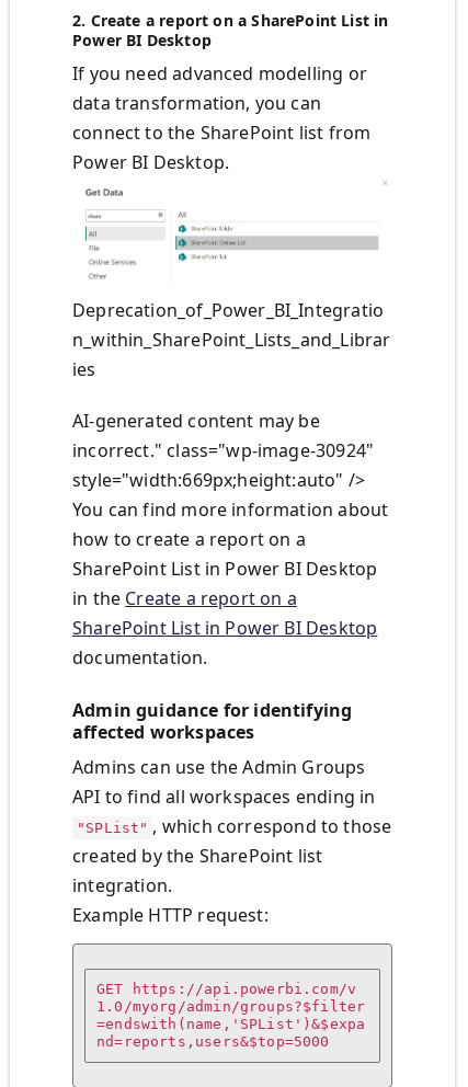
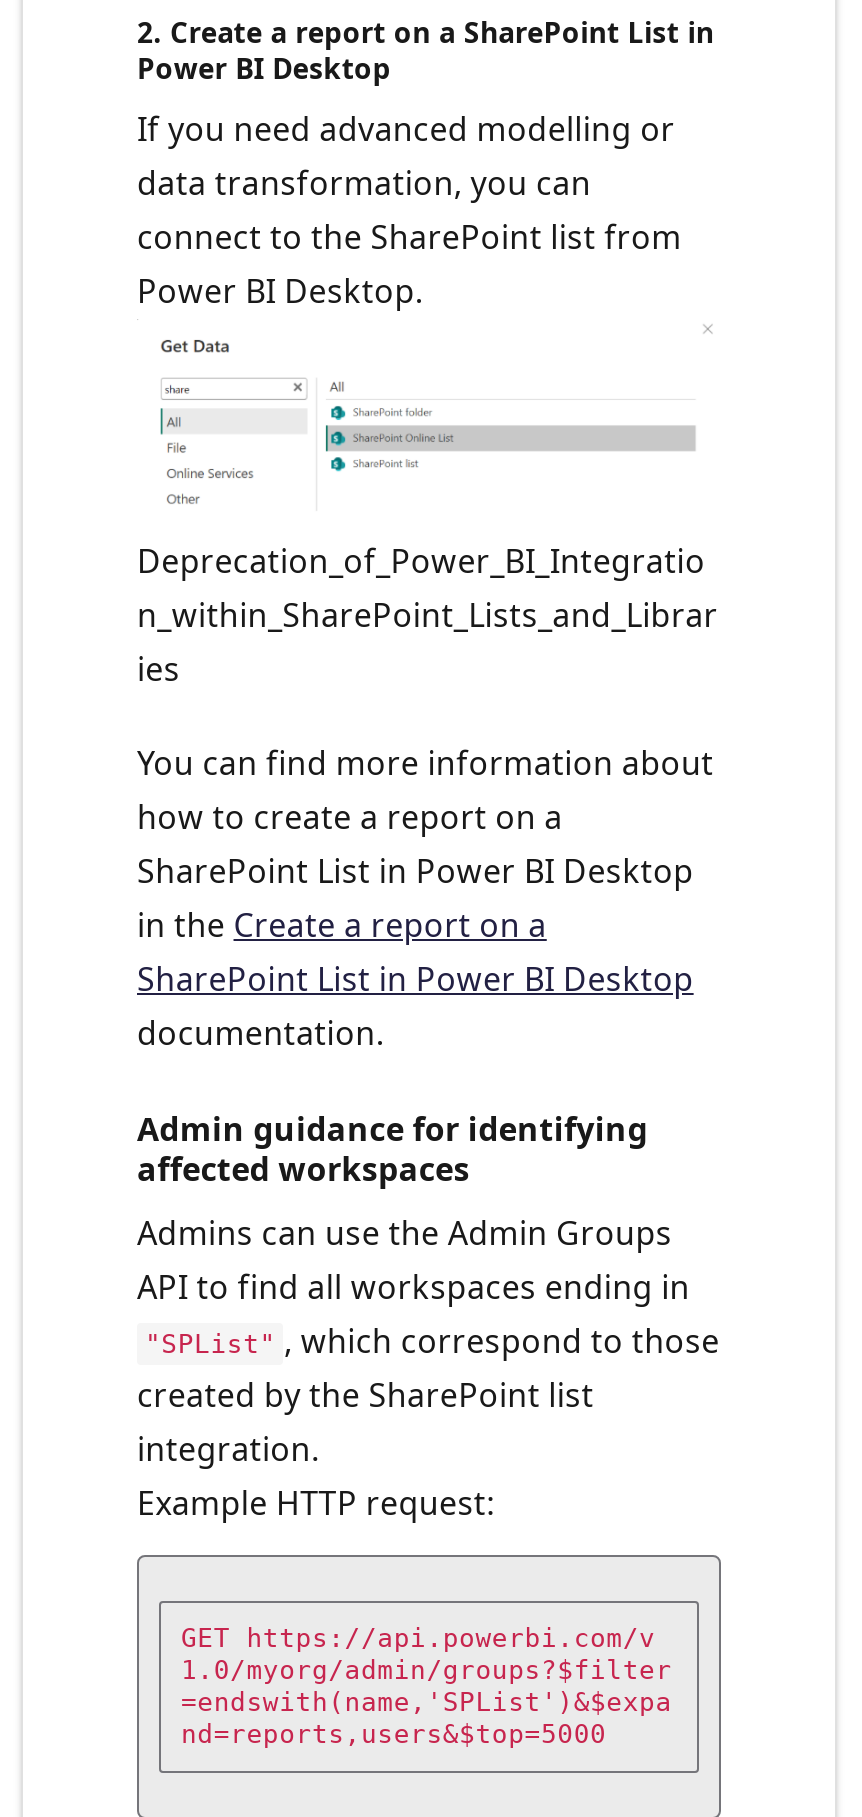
[72,409,374,492] AI-generated content may be | incorrect." class="wp-image-30924" | style="width:669px;height:auto" /> -> none

